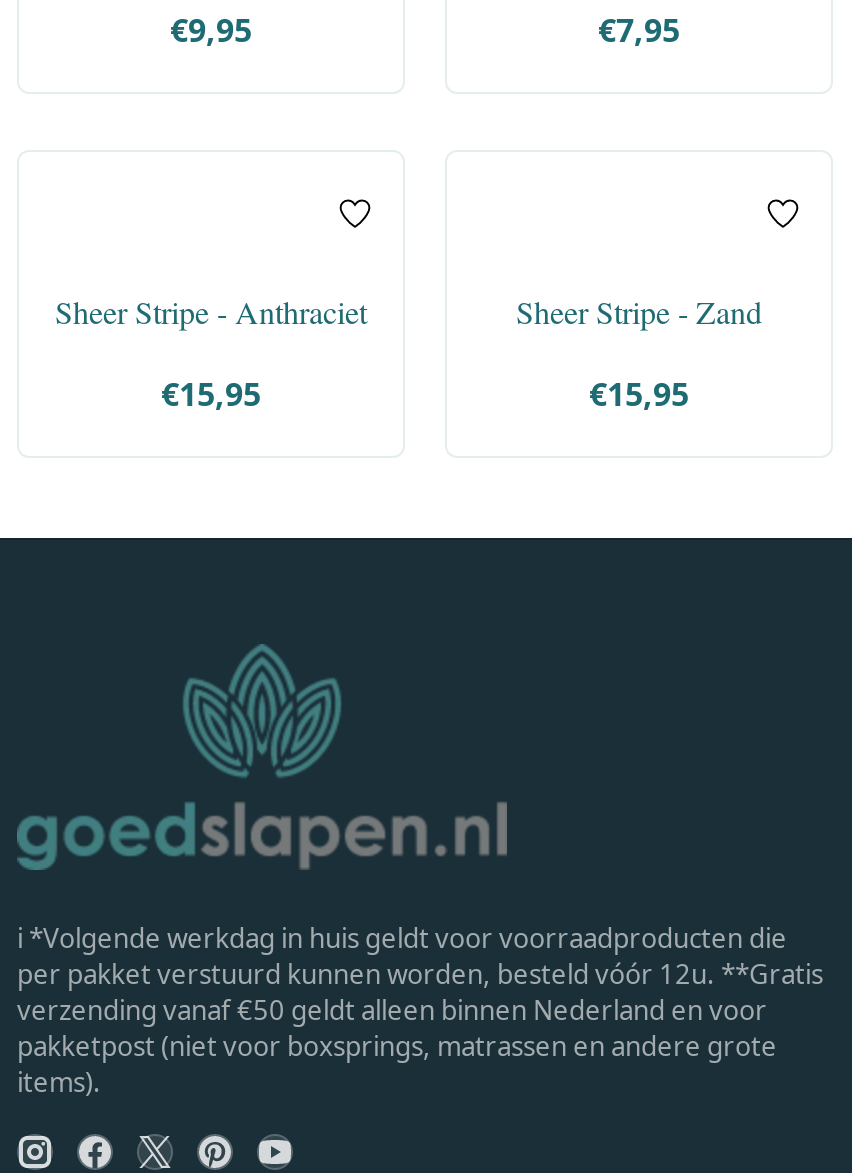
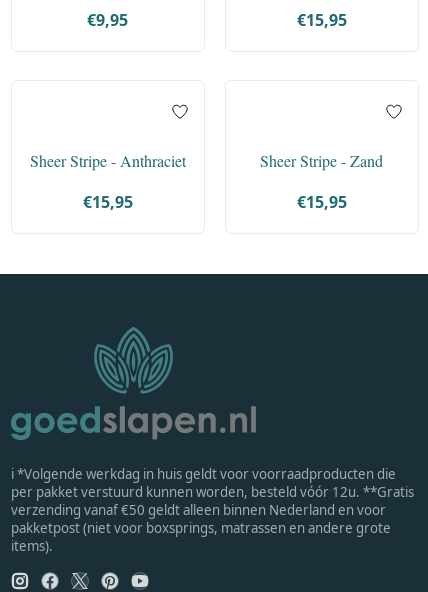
[598,8,680,52] €7,95 -> [297,9,347,31] €15,95

